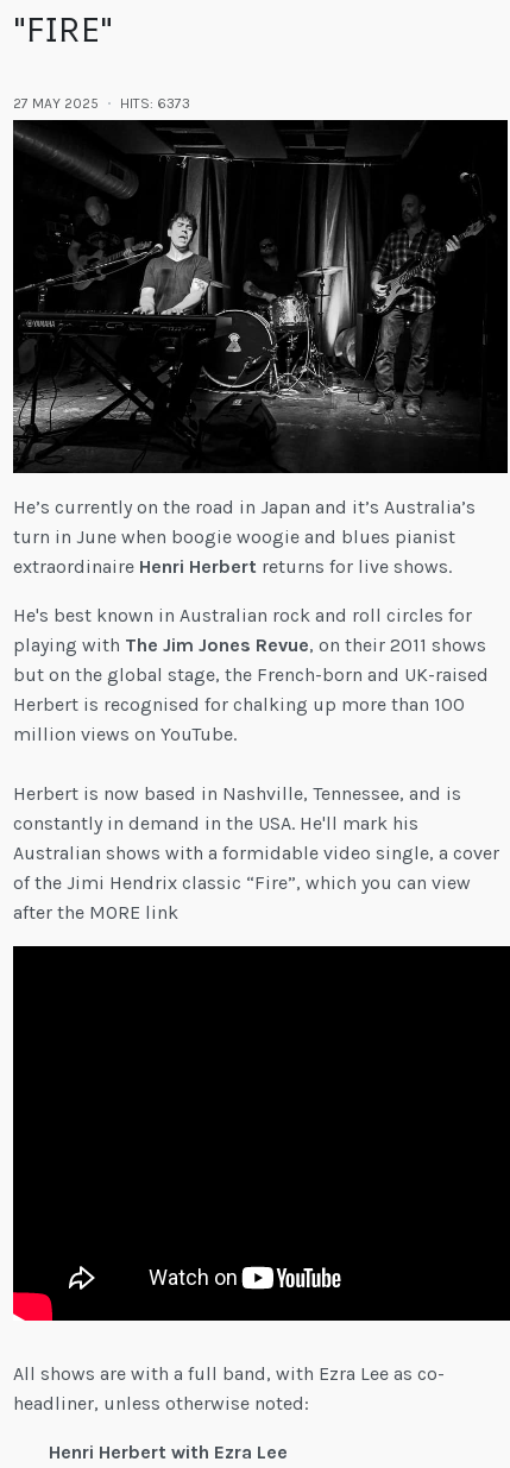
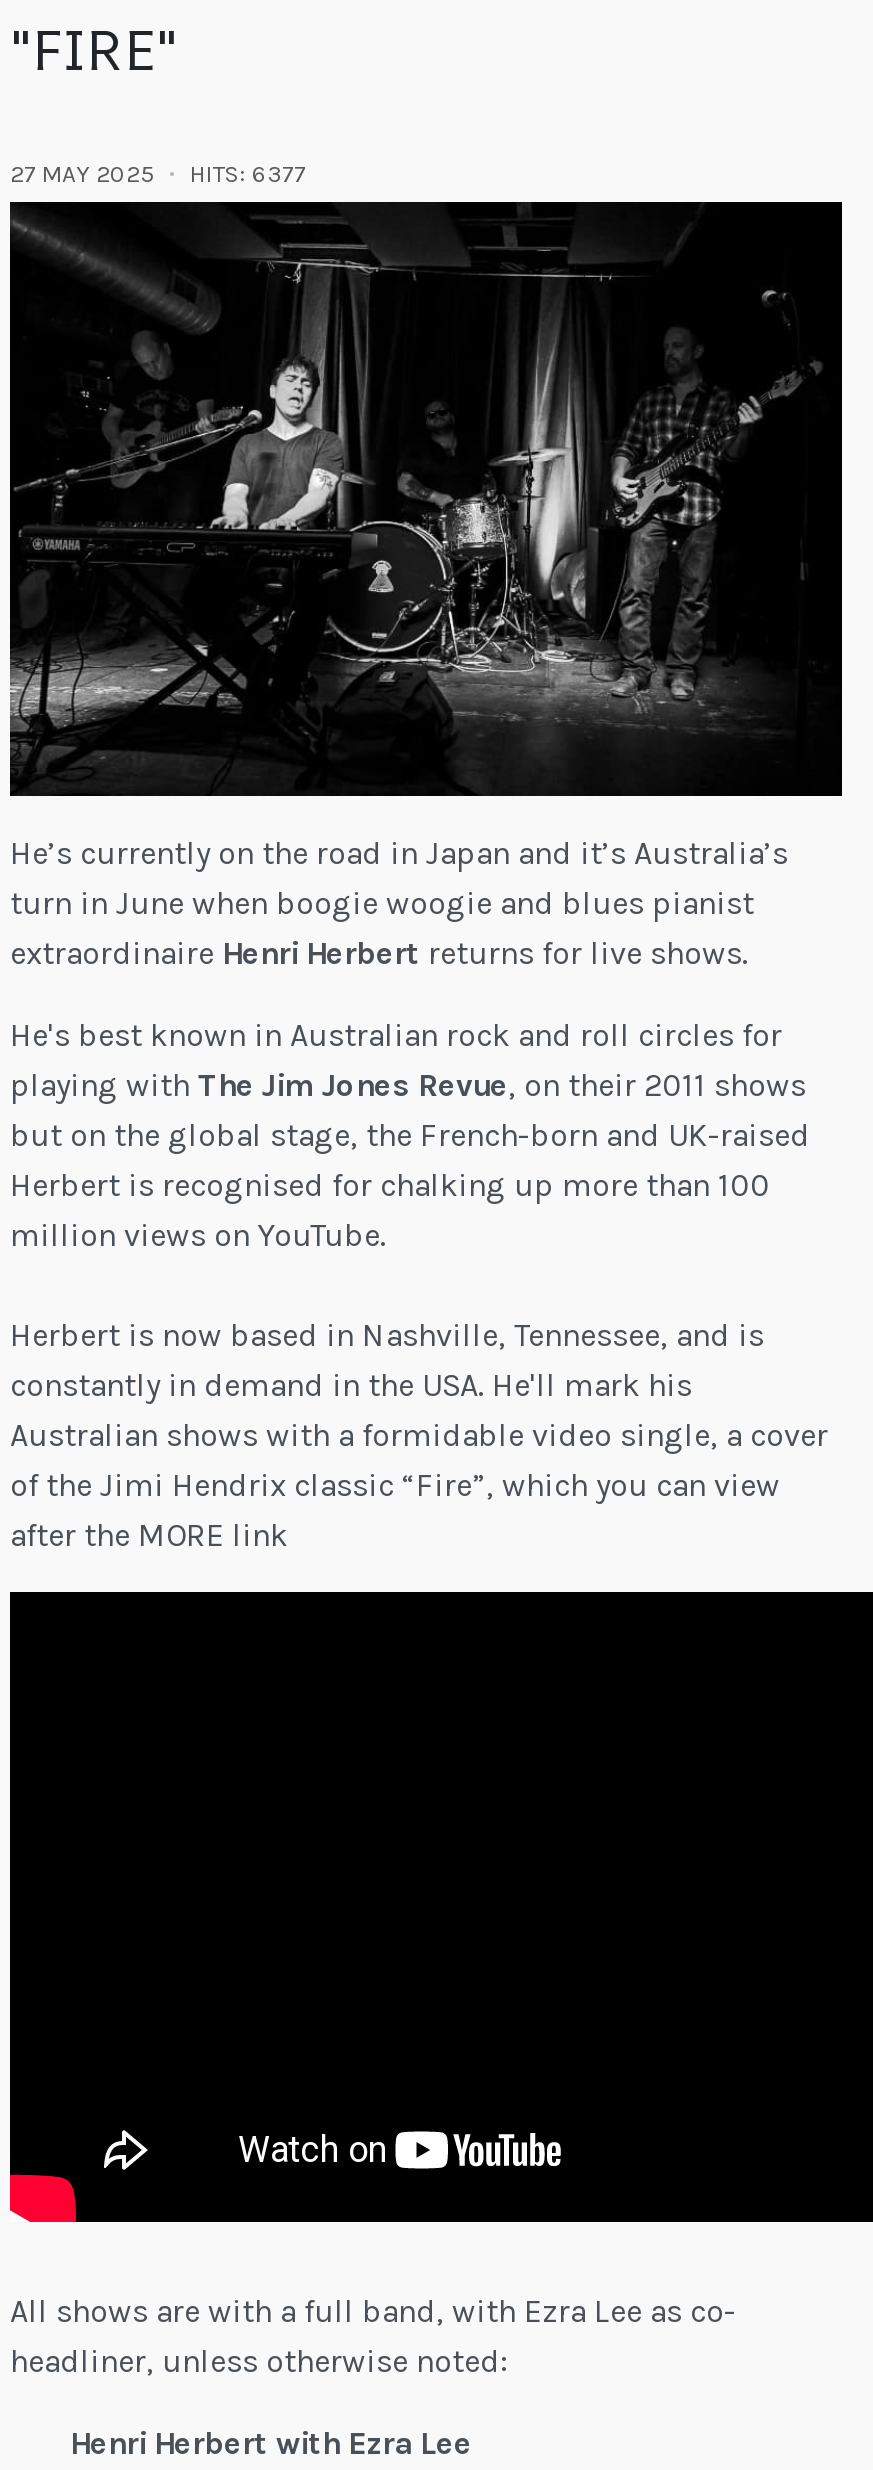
[13,95,190,112] 27 MAY 2025 HITS: 6373 -> [10,160,306,188] 27 MAY 2025 HITS: 6377

